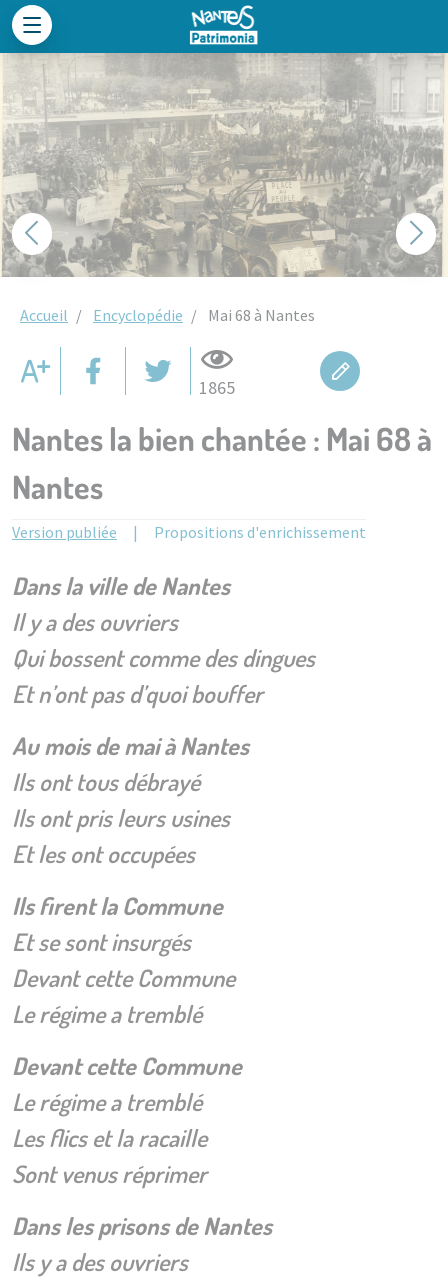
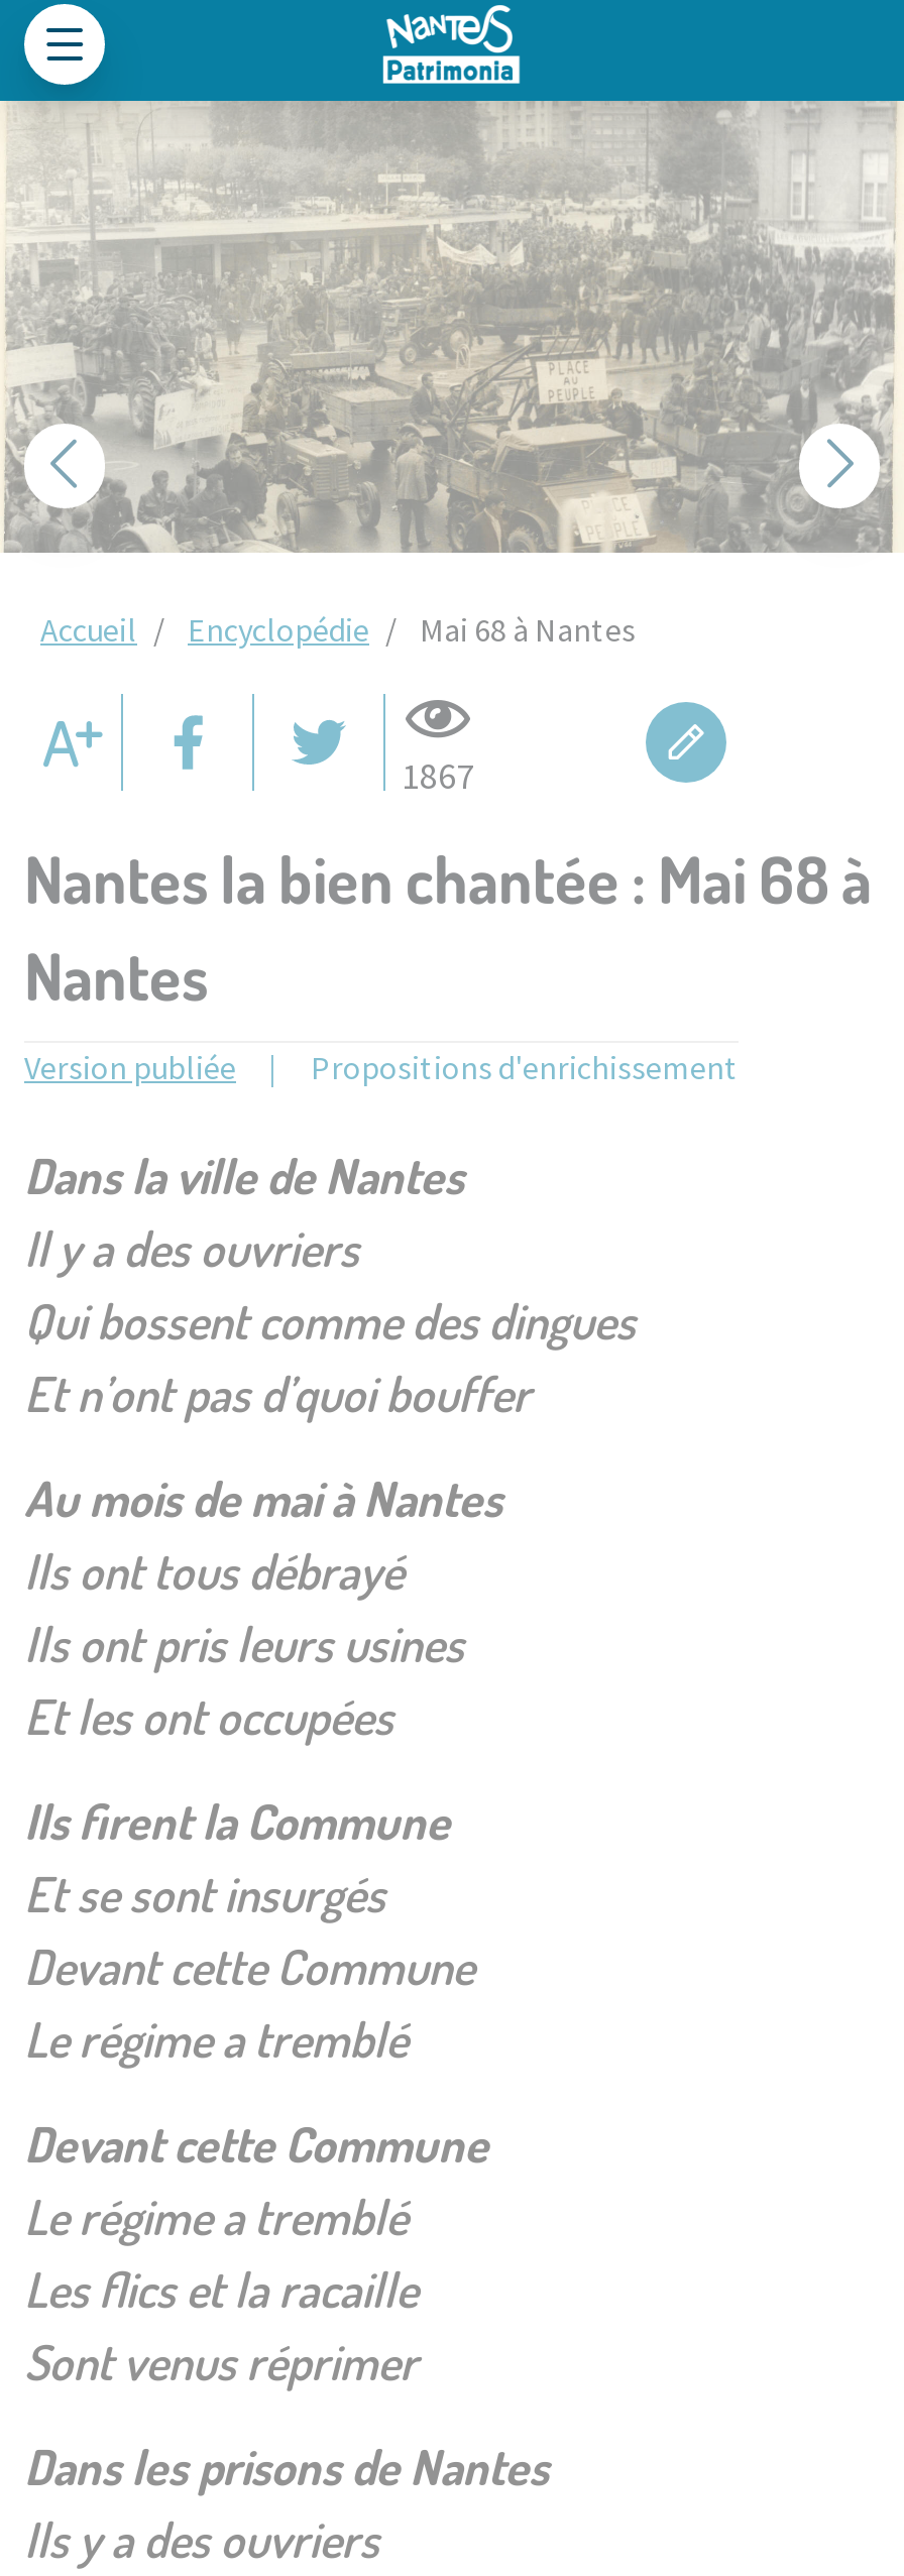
[199,375,235,398] 1865 -> [402,751,474,798] 1867

